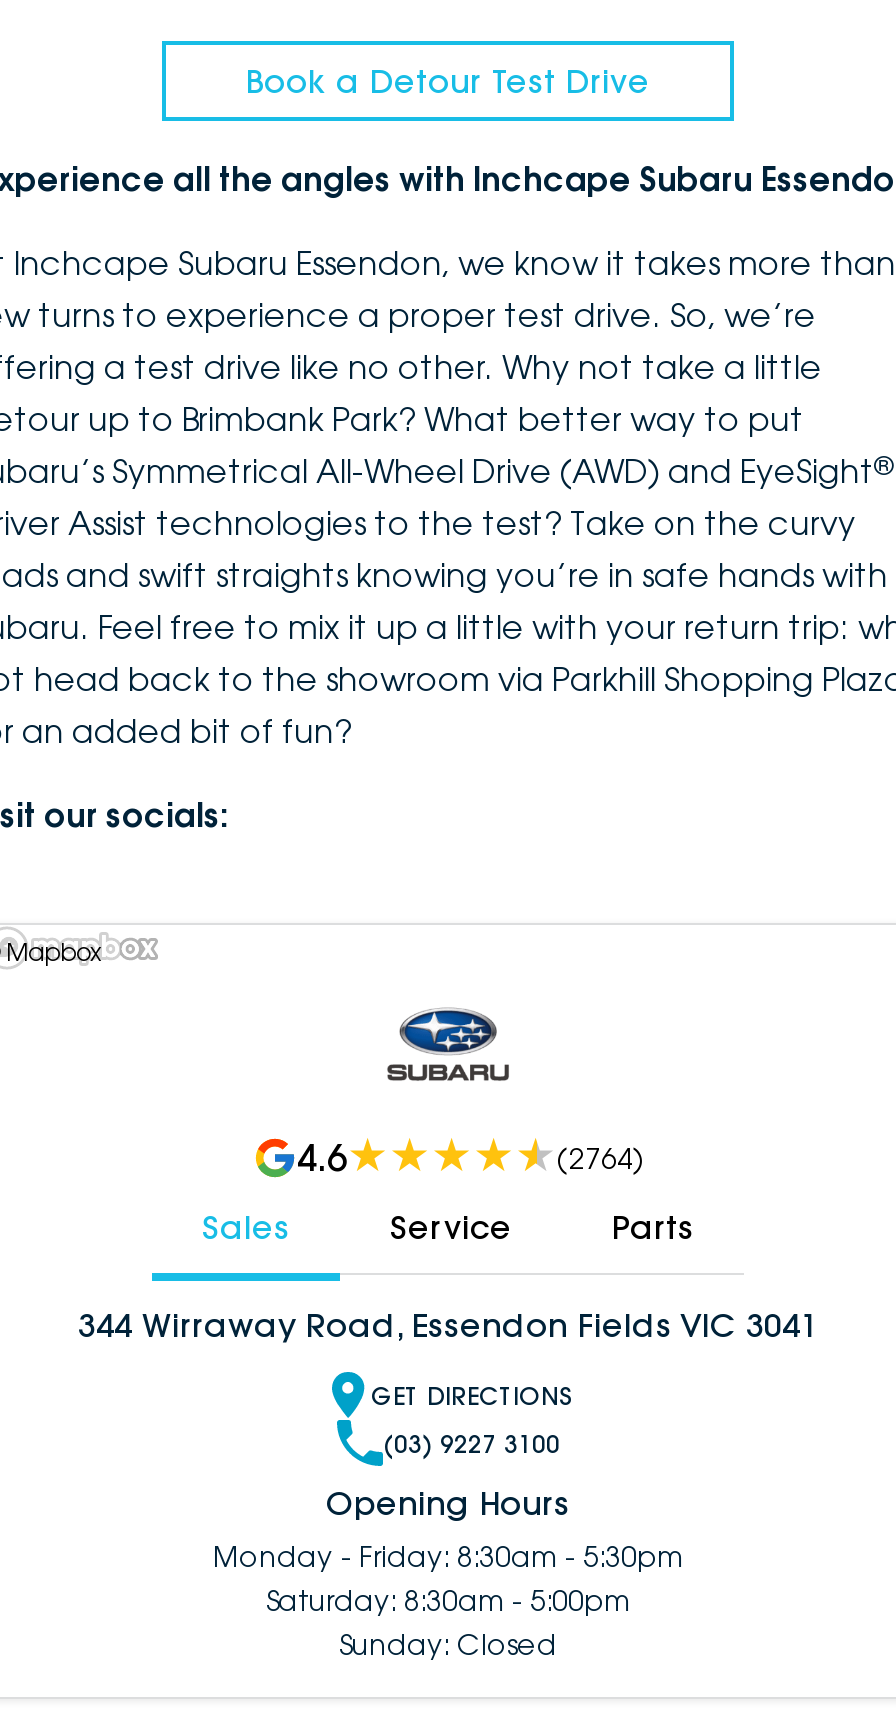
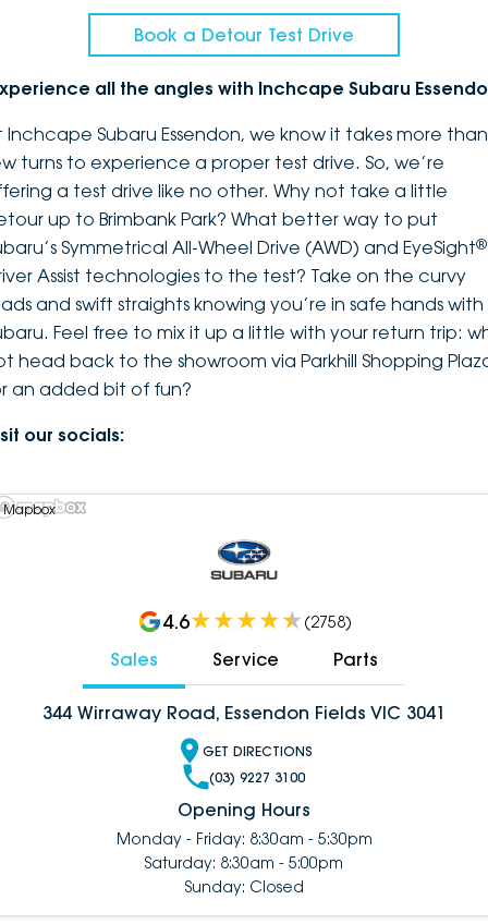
[557,1141,645,1175] (2764) -> [303,612,351,631] (2758)

